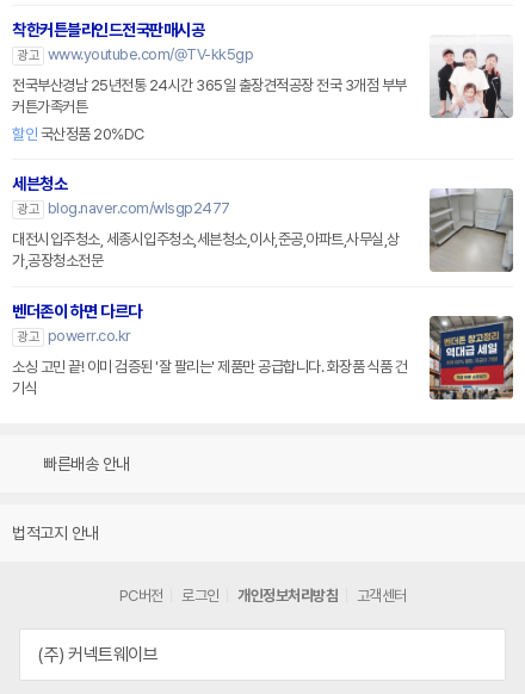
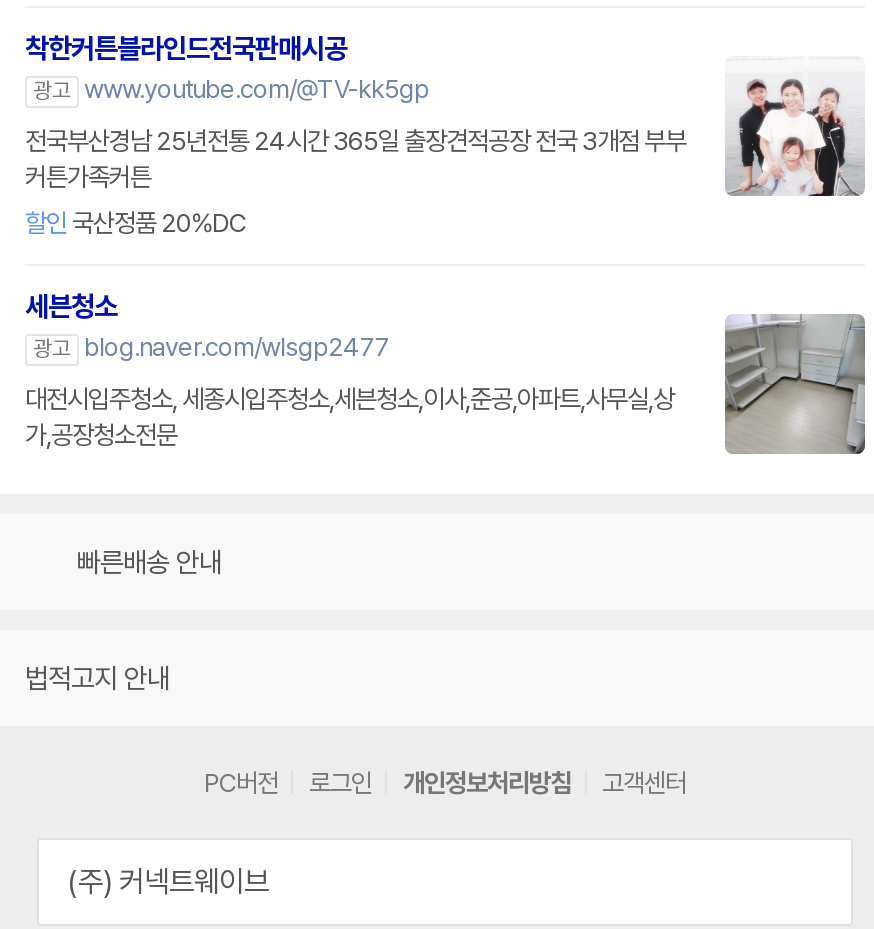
[12,302,514,399] [image] | 벤더존이 하면 다르다 | 광고 powerr.co.kr | 소싱 고민 끝! 이미 검증된 '잘 팔리는' 제품만 공급합니다. 화장품 식품 건 | 기식 -> none

